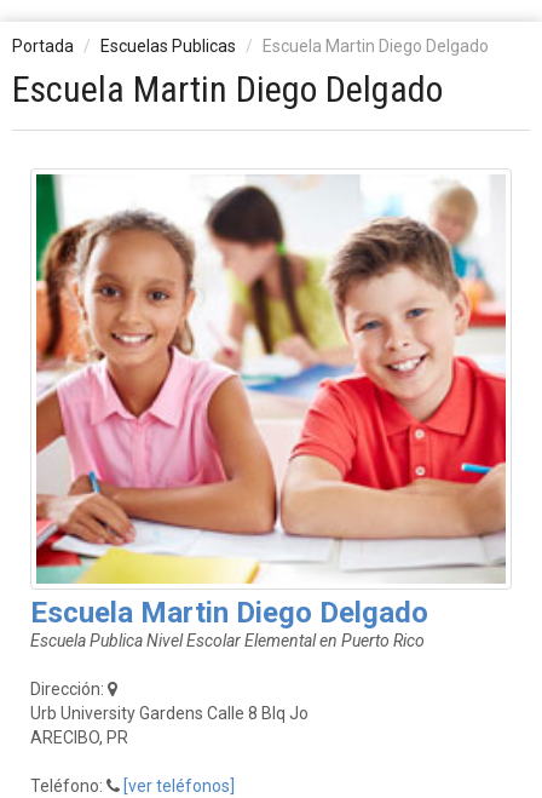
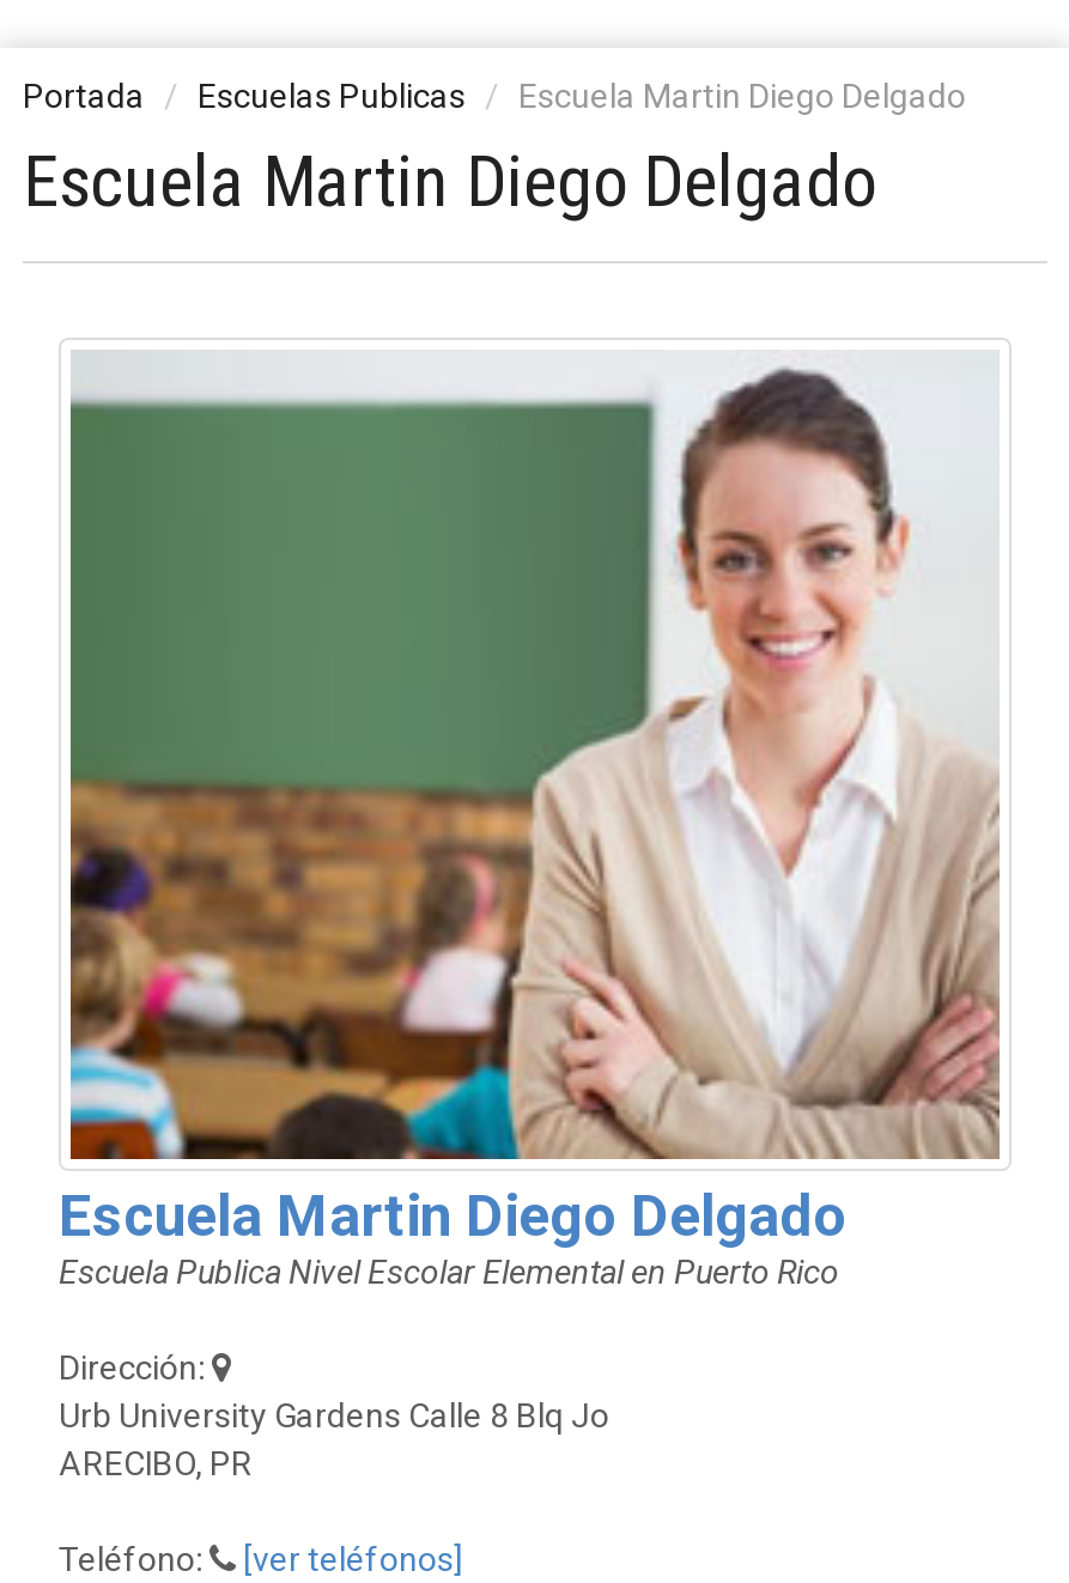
[35,173,507,585] [image] -> [68,350,1002,1162] [image]

